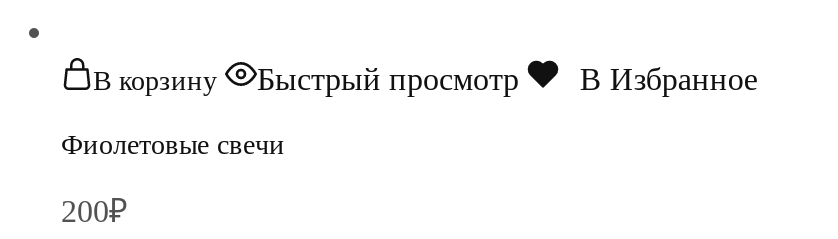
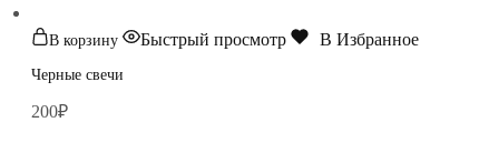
[61,130,285,160] Фиолетовые свечи -> [31,67,124,83] Черные свечи

